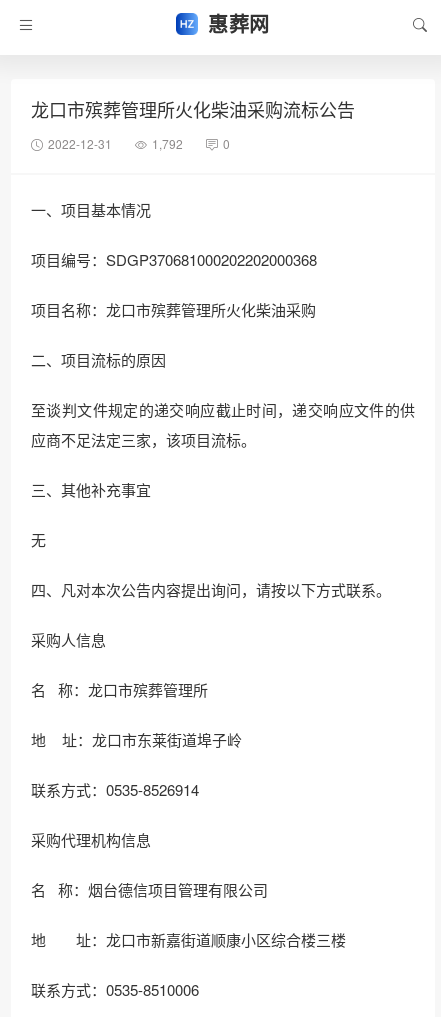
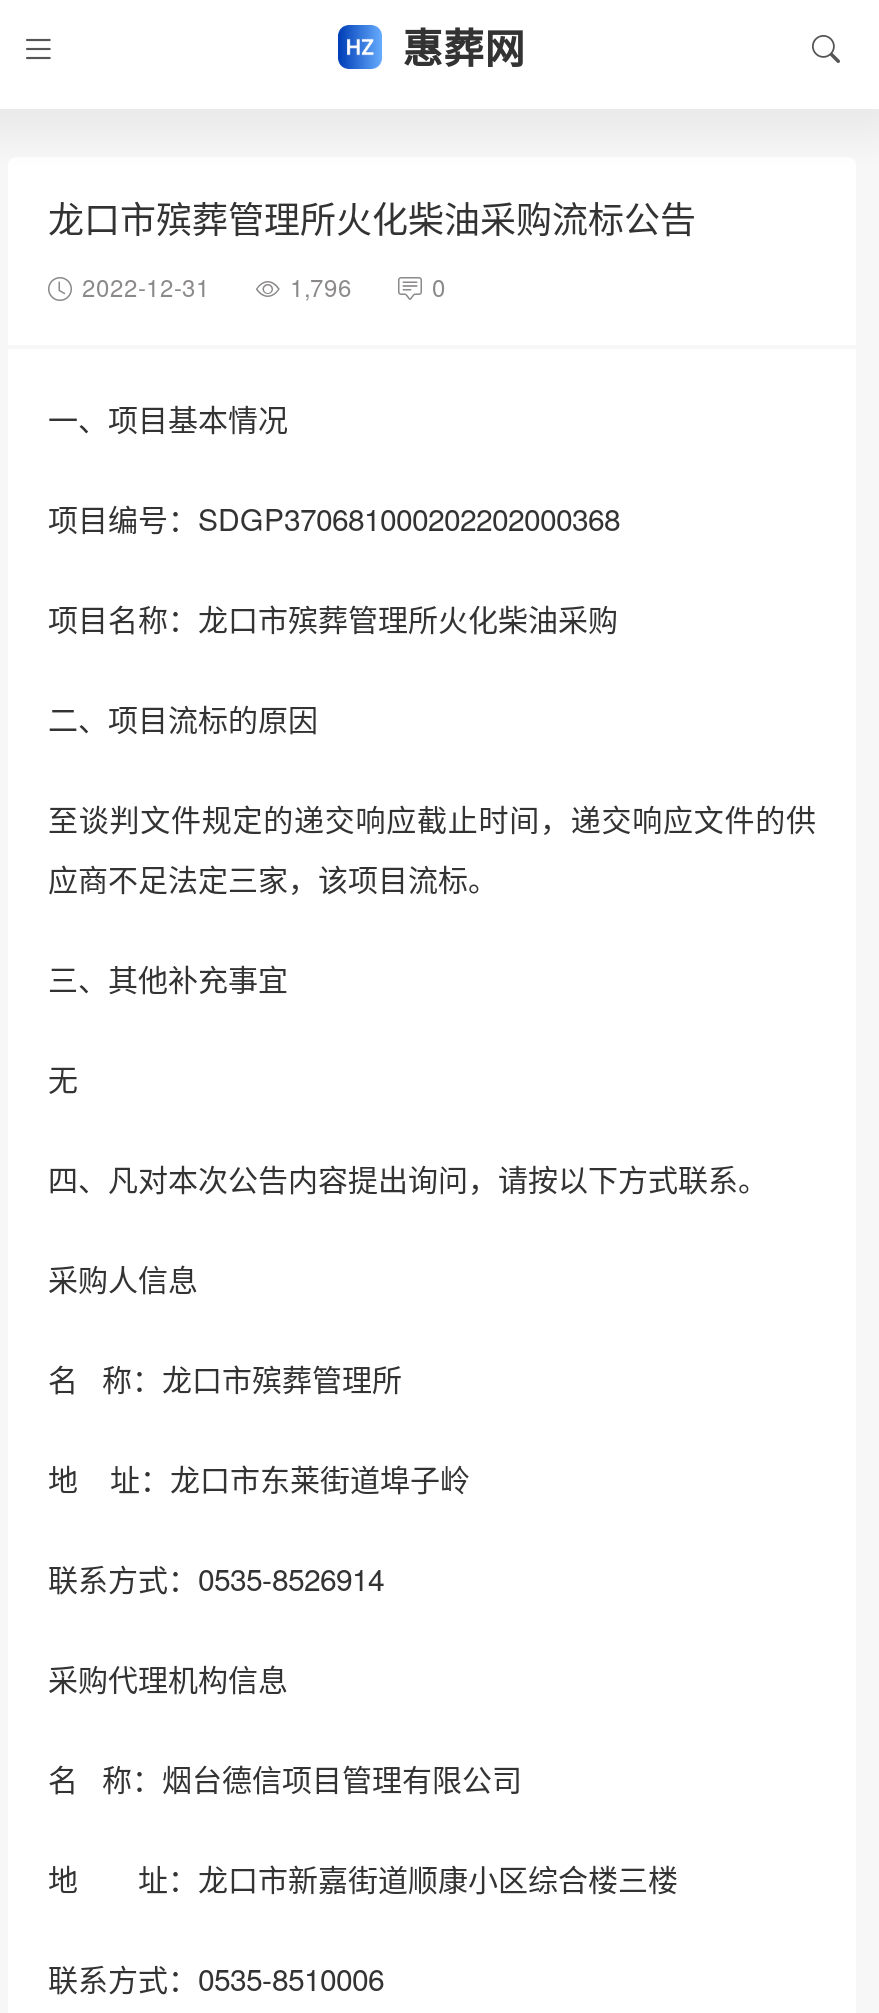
[152,135,183,152] 1,792 -> [290,269,352,303] 1,796

